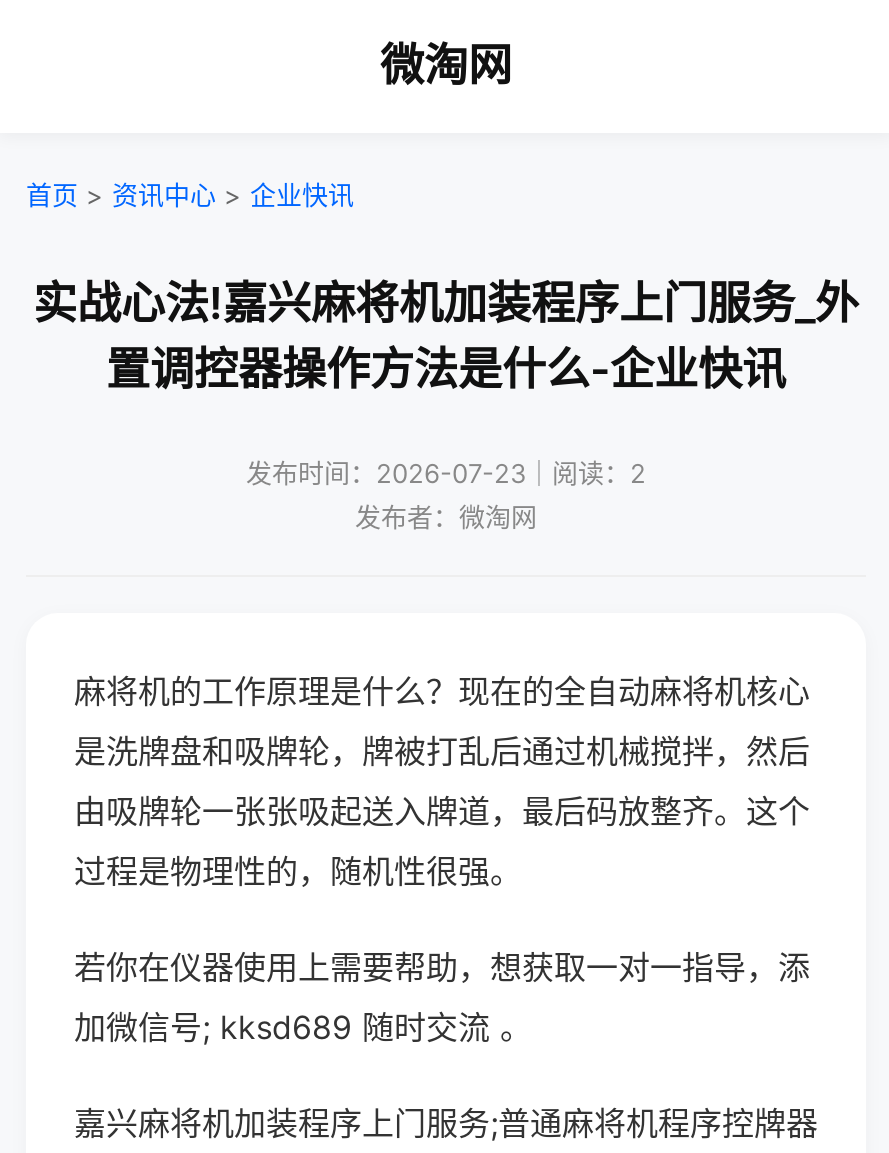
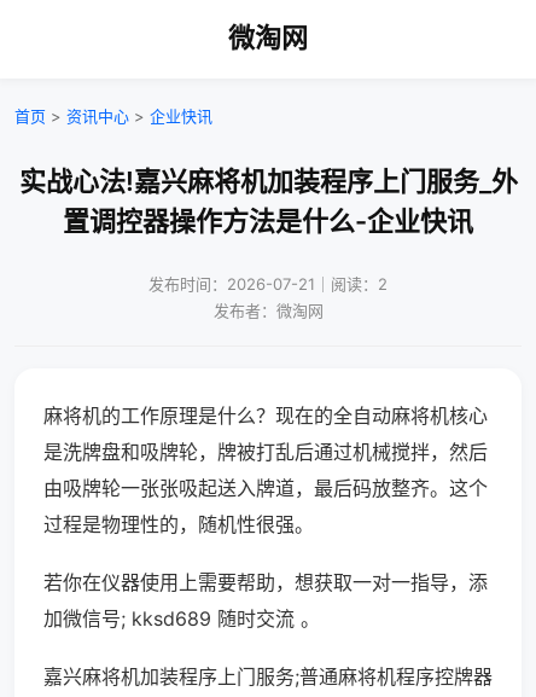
[246,457,646,489] 发布时间：2026-07-23｜阅读：2 -> [148,274,388,294] 发布时间：2026-07-21｜阅读：2

